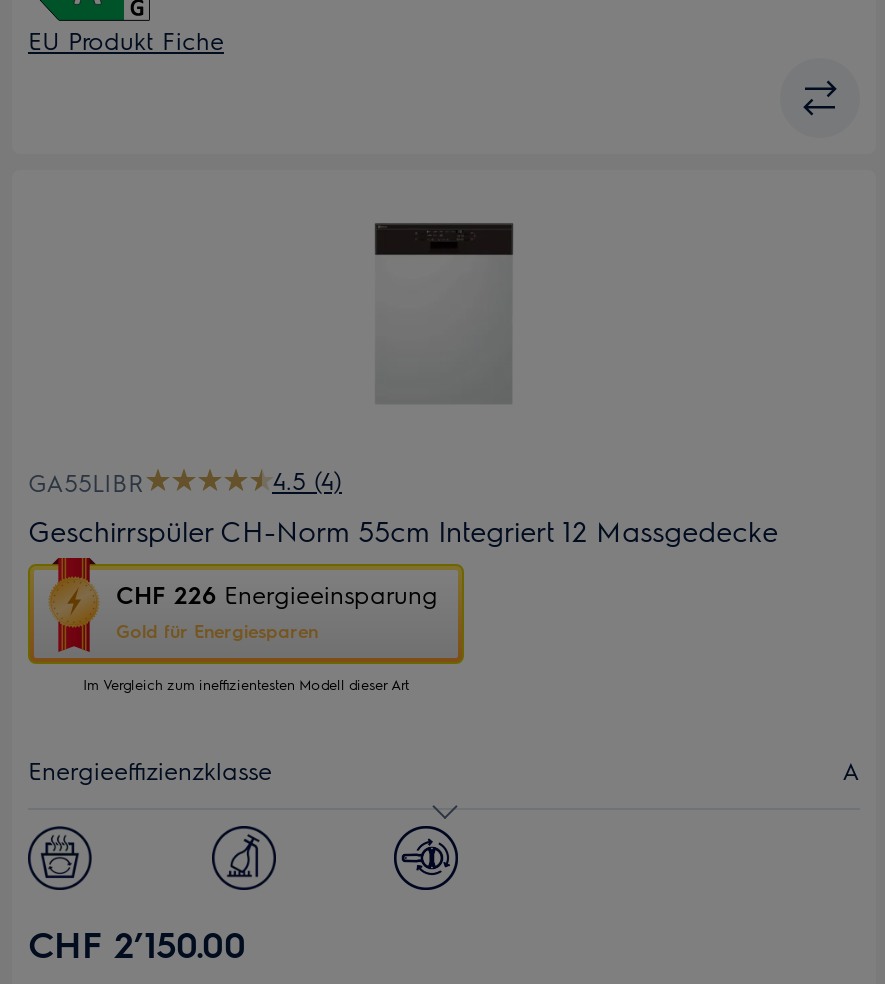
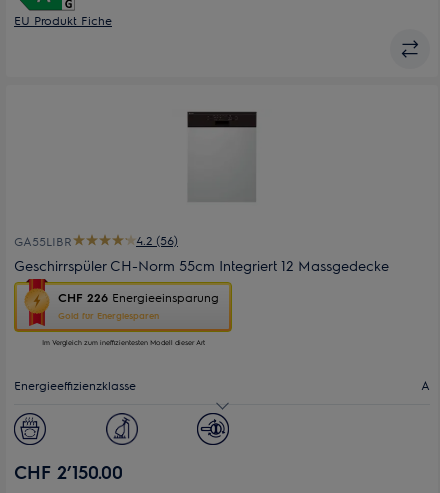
[272,464,342,496] 4.5 (4) -> [136,232,178,248] 4.2 (56)

